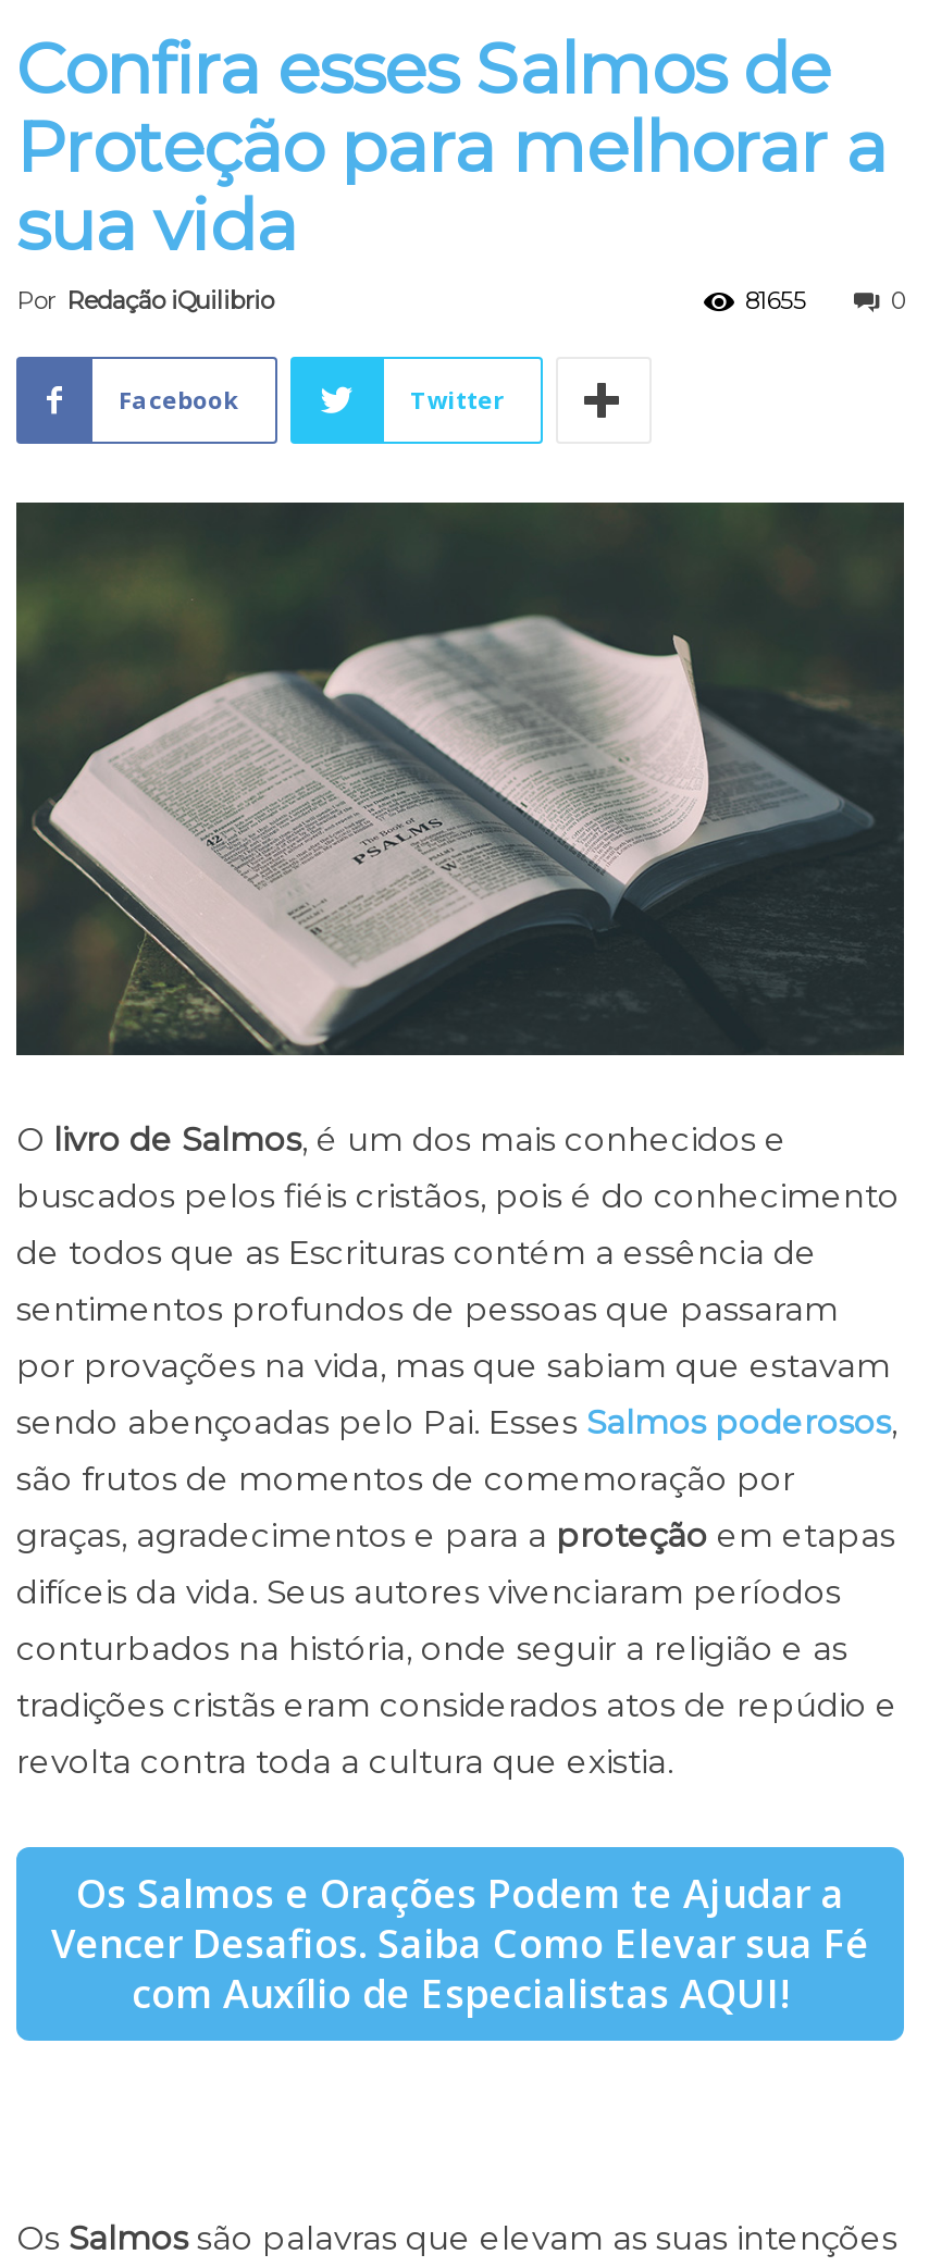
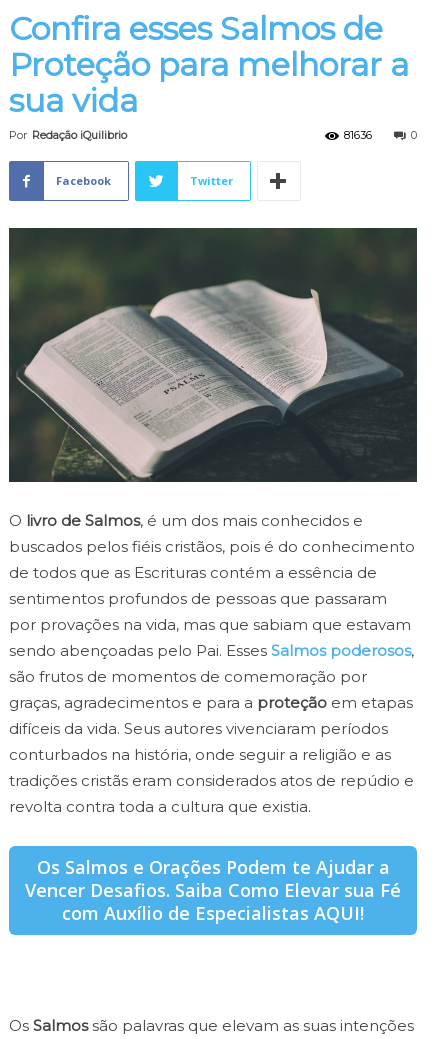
[745,285,806,315] 81655 -> [344,128,372,142] 81636

